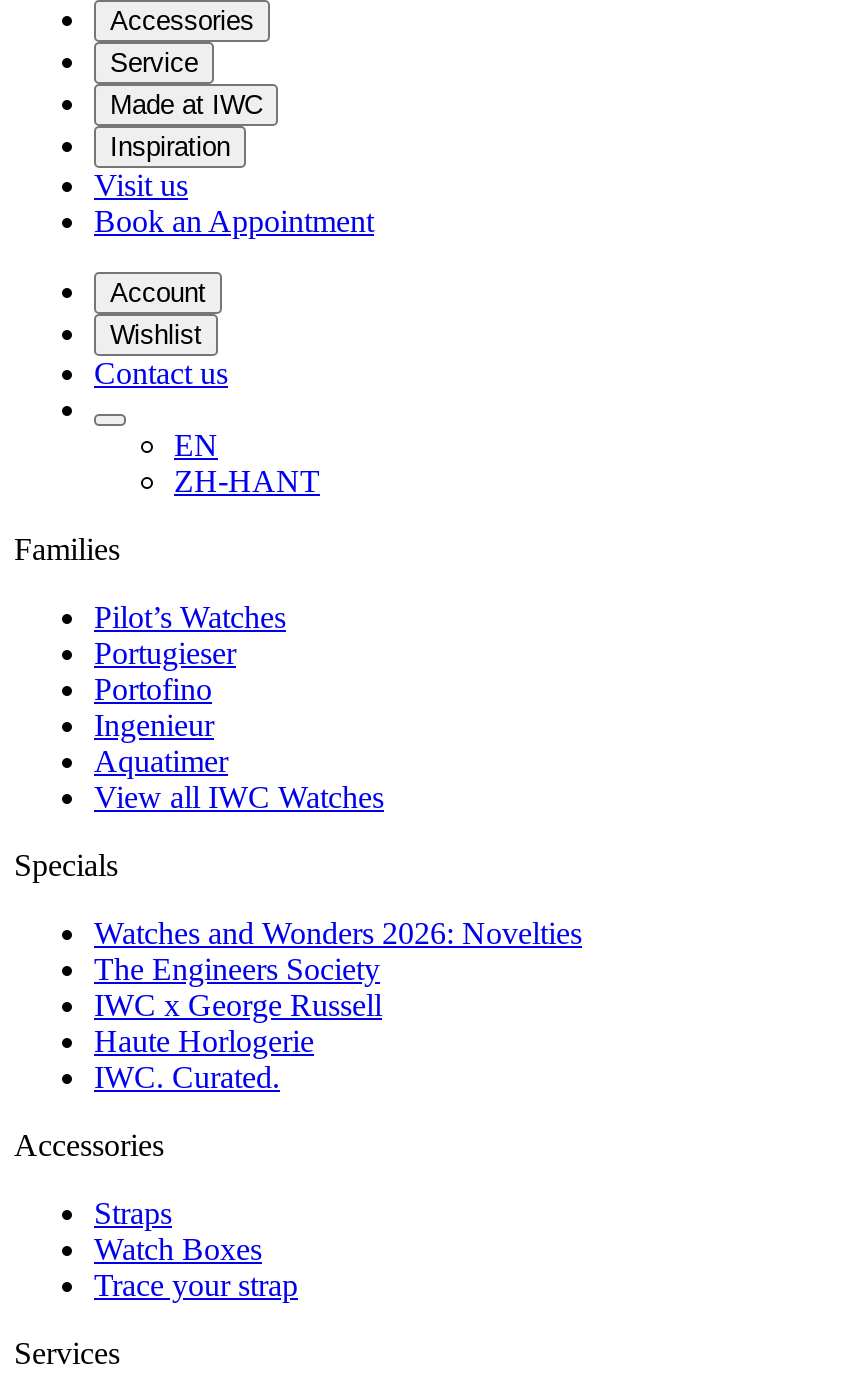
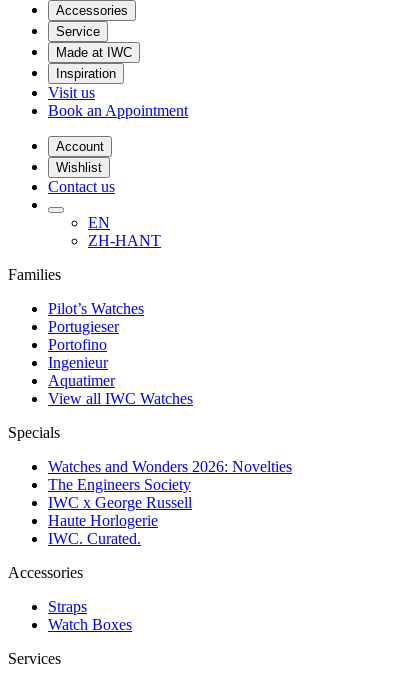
[94,1269,298,1303] Trace your strap -> none

